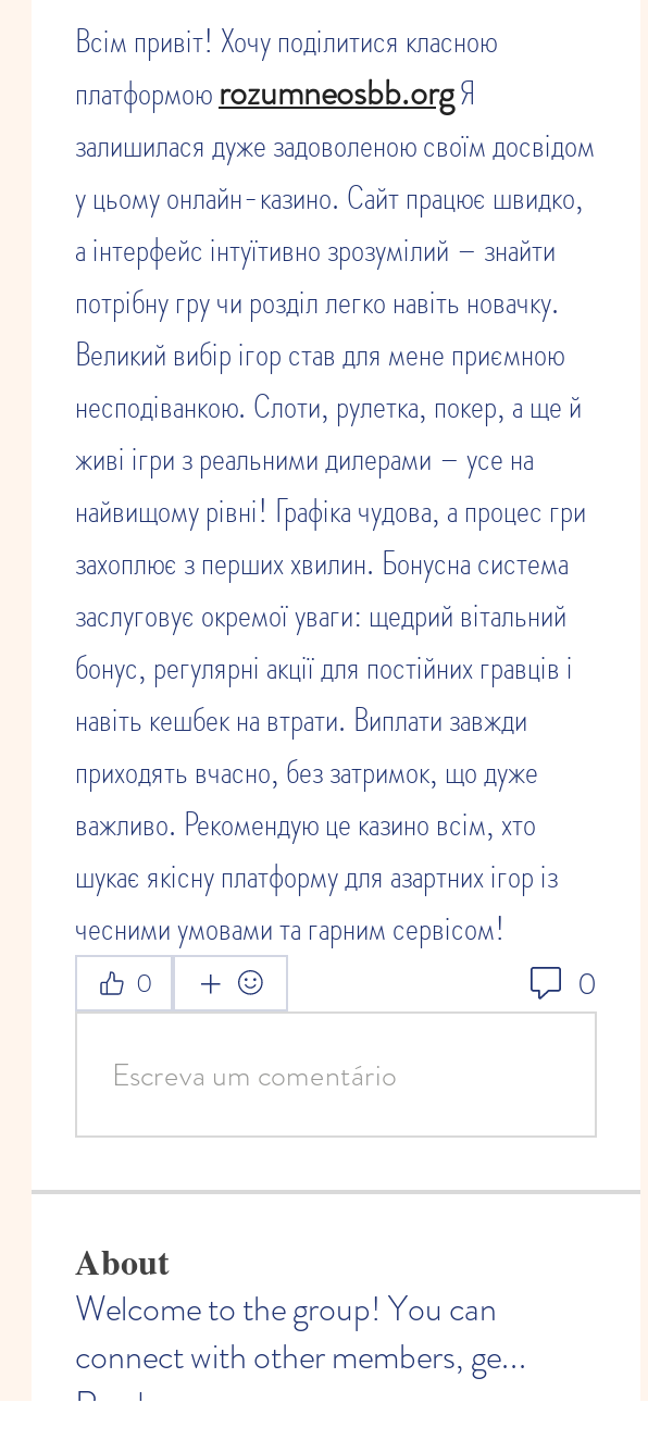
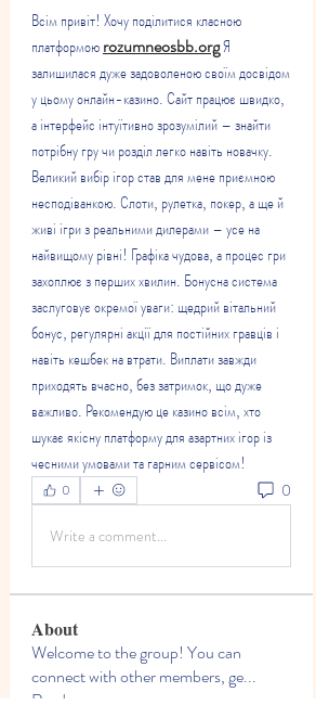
[112,1052,397,1095] Escreva um comentário -> [50,524,167,546] Write a comment...

